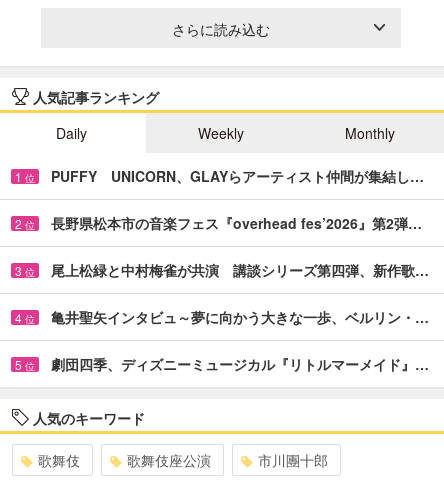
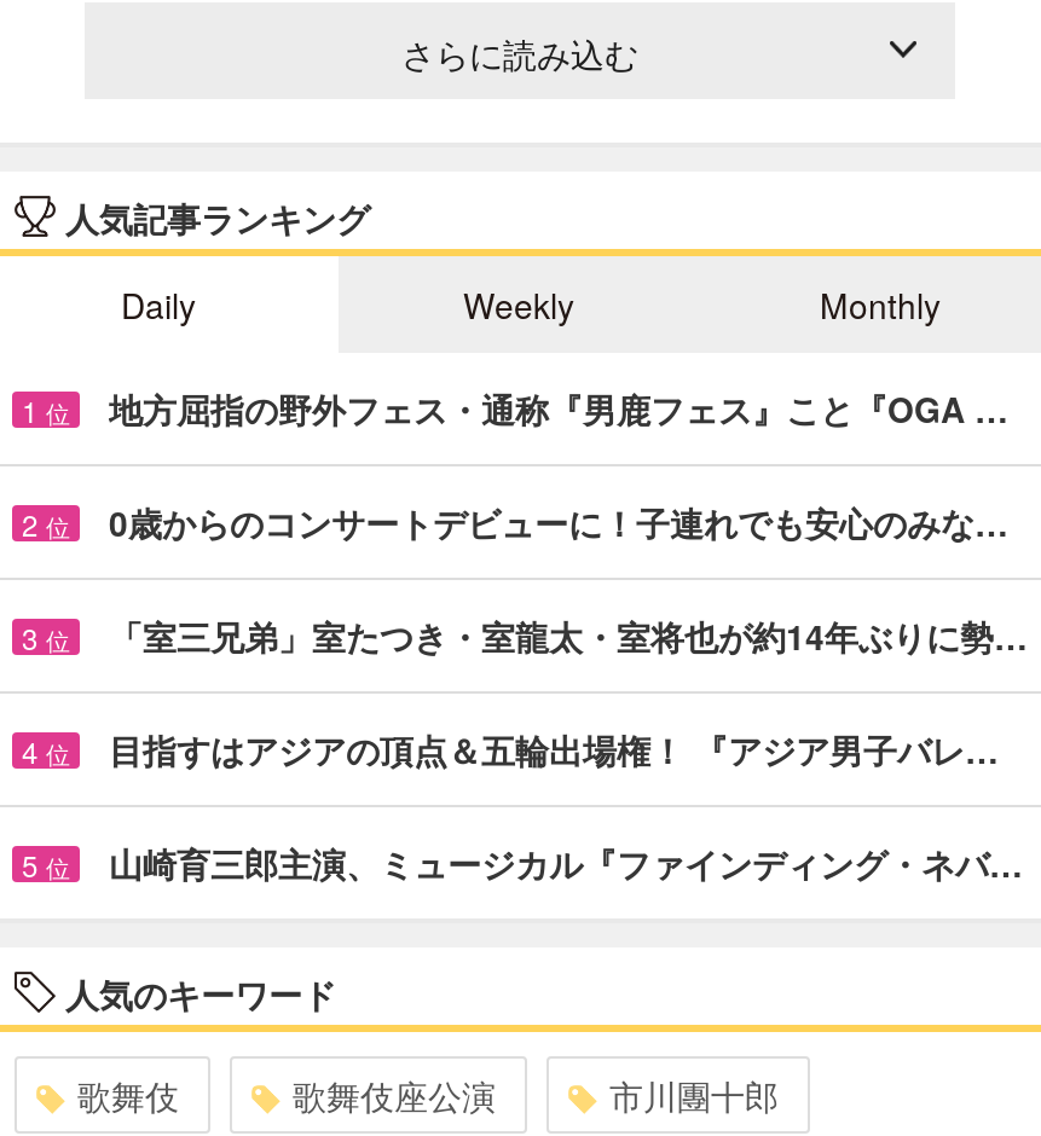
[51,166,424,186] PUFFY UNICORN、GLAYらアーティスト仲間が集結し… -> [109,384,1008,432] 地方屈指の野外フェス・通称『男鹿フェス』こと『OGA …
[51,213,422,233] 長野県松本市の音楽フェス『overhead fes’2026』第2弾… -> [109,497,1008,546] 0歳からのコンサートデビューに！子連れでも安心のみな…
[51,260,429,280] 尾上松緑と中村梅雀が共演 講談シリーズ第四弾、新作歌… -> [109,611,1028,659] 「室三兄弟」室たつき・室龍太・室将也が約14年ぶりに勢…
[51,307,429,327] 亀井聖矢インタビュ～夢に向かう大きな一歩、ベルリン・… -> [109,725,999,773] 目指すはアジアの頂点＆五輪出場権！ 『アジア男子バレ…
[51,354,429,374] 劇団四季、ディズニーミュージカル『リトルマーメイド』… -> [109,838,1023,887] 山崎育三郎主演、ミュージカル『ファインディング・ネバ…

